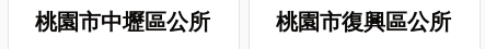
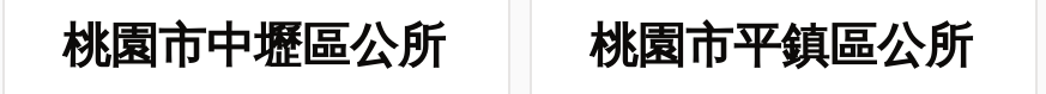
[276,8,451,37] 桃園市復興區公所 -> [589,14,973,79] 桃園市平鎮區公所

